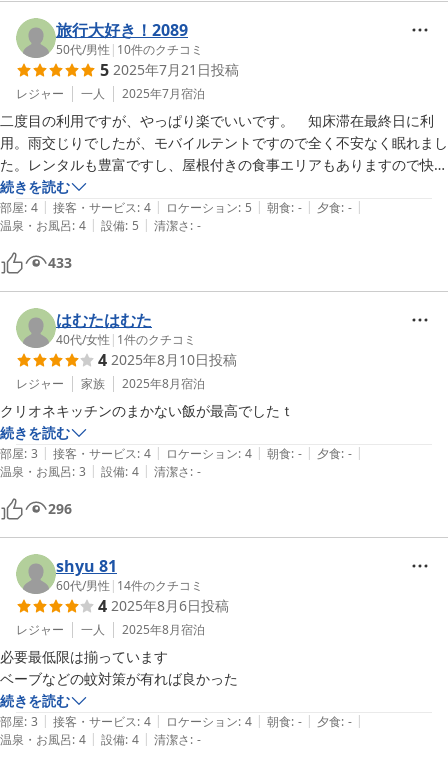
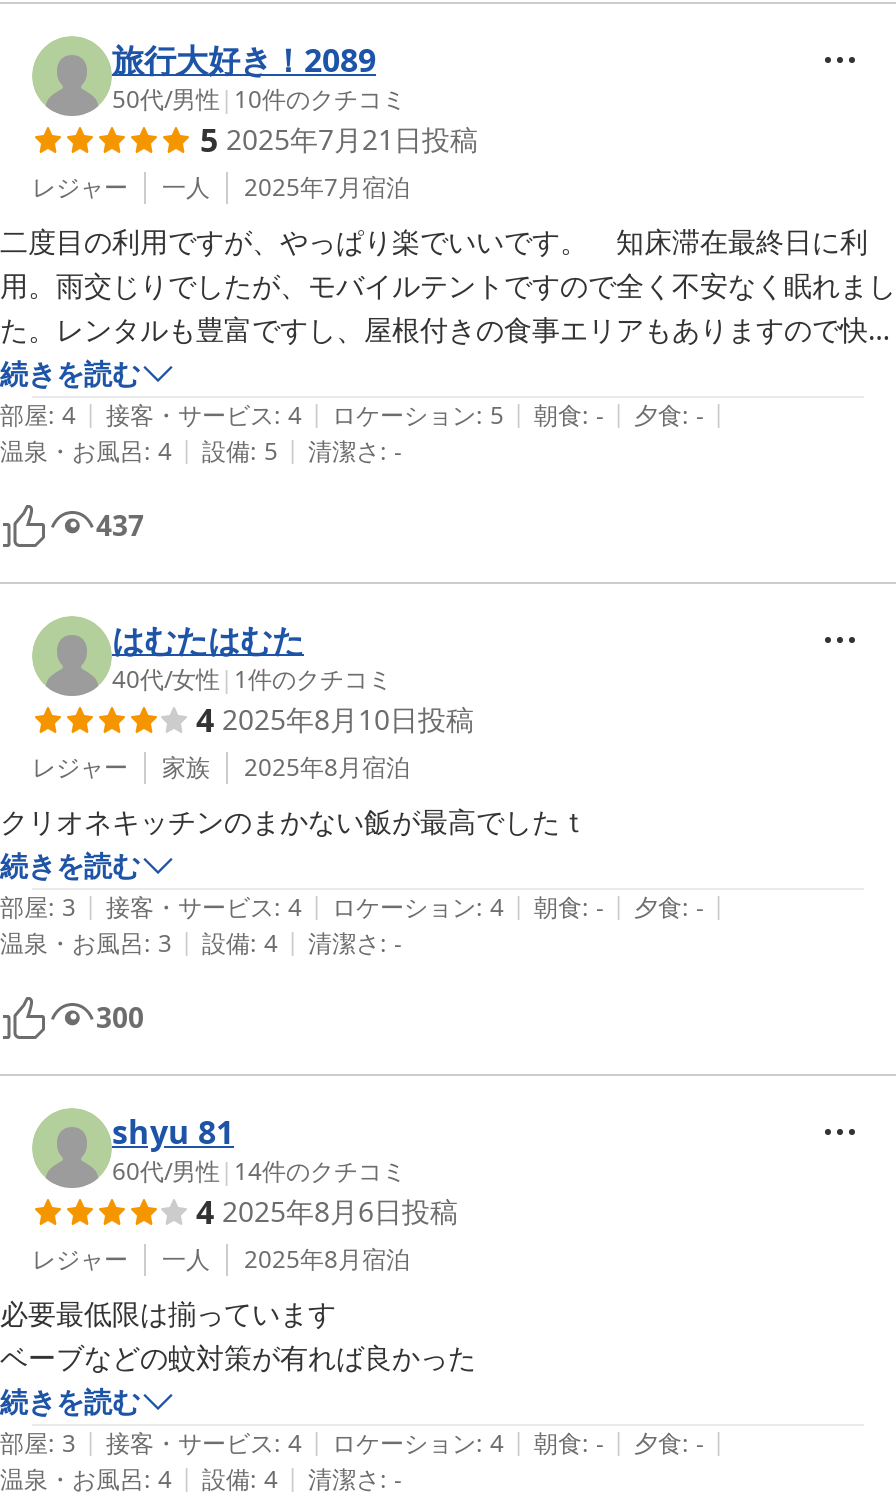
[48,253,72,272] 433 -> [96,506,144,544] 437
[48,499,72,518] 296 -> [96,998,144,1036] 300

